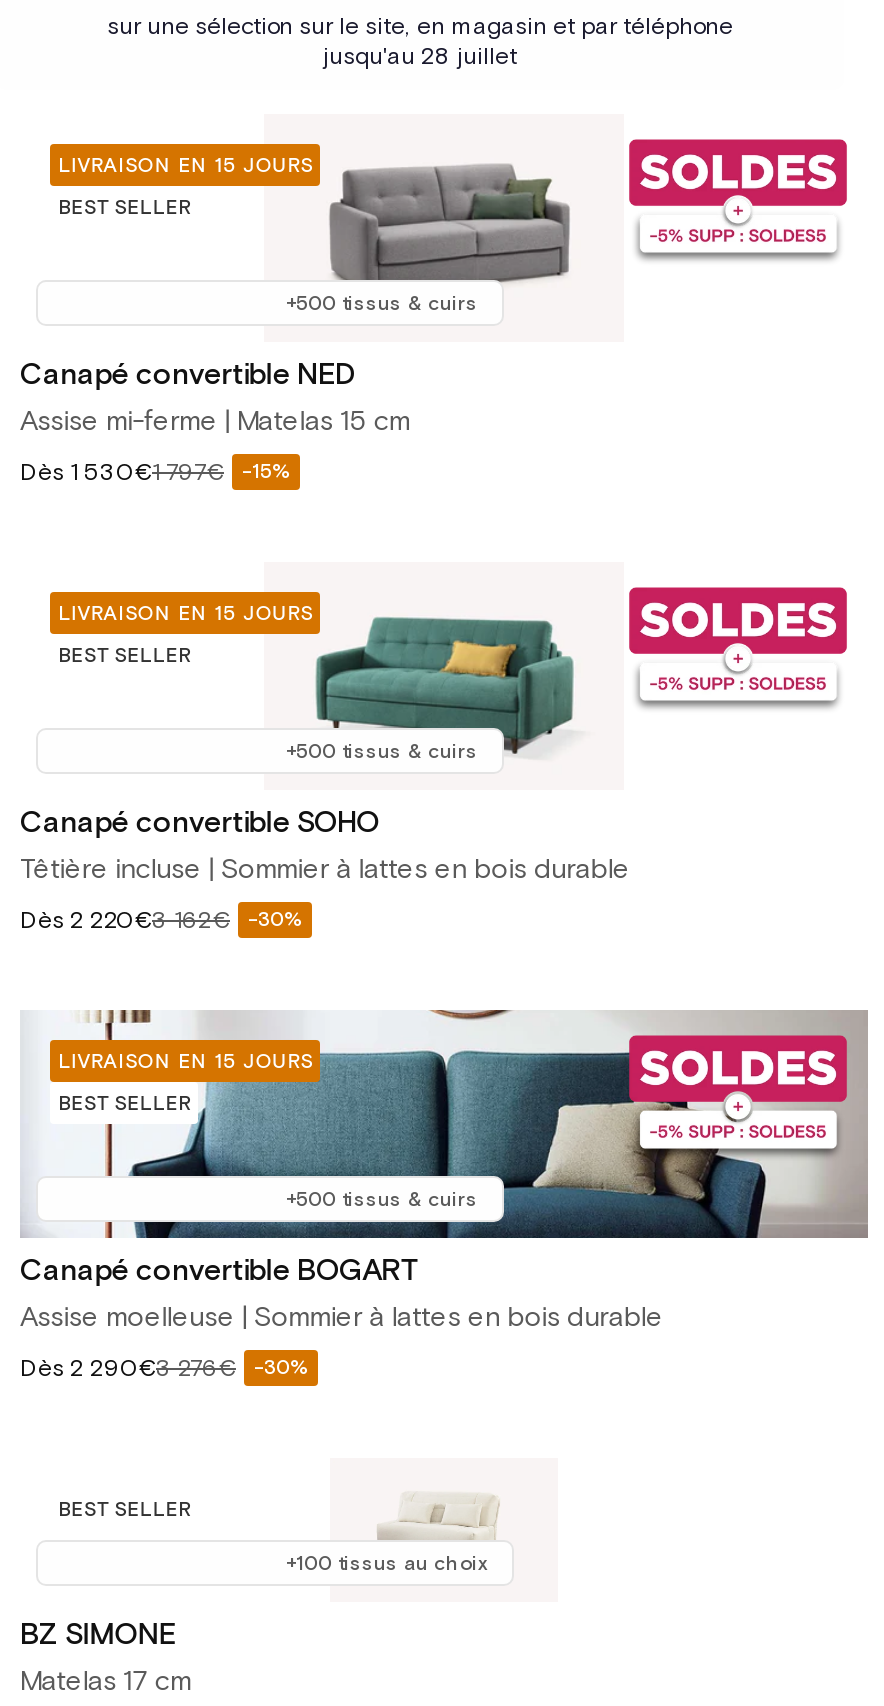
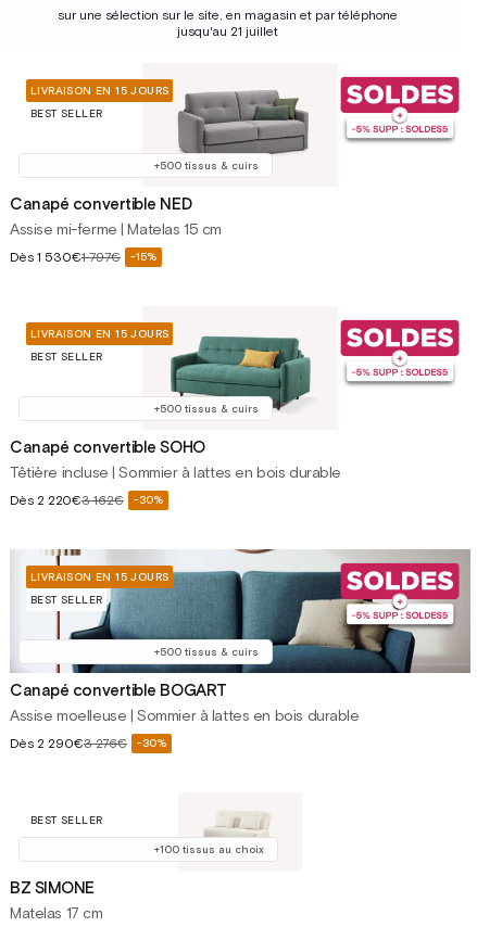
[323,40,517,70] jusqu'au 28 juillet -> [177,23,278,39] jusqu'au 21 juillet

